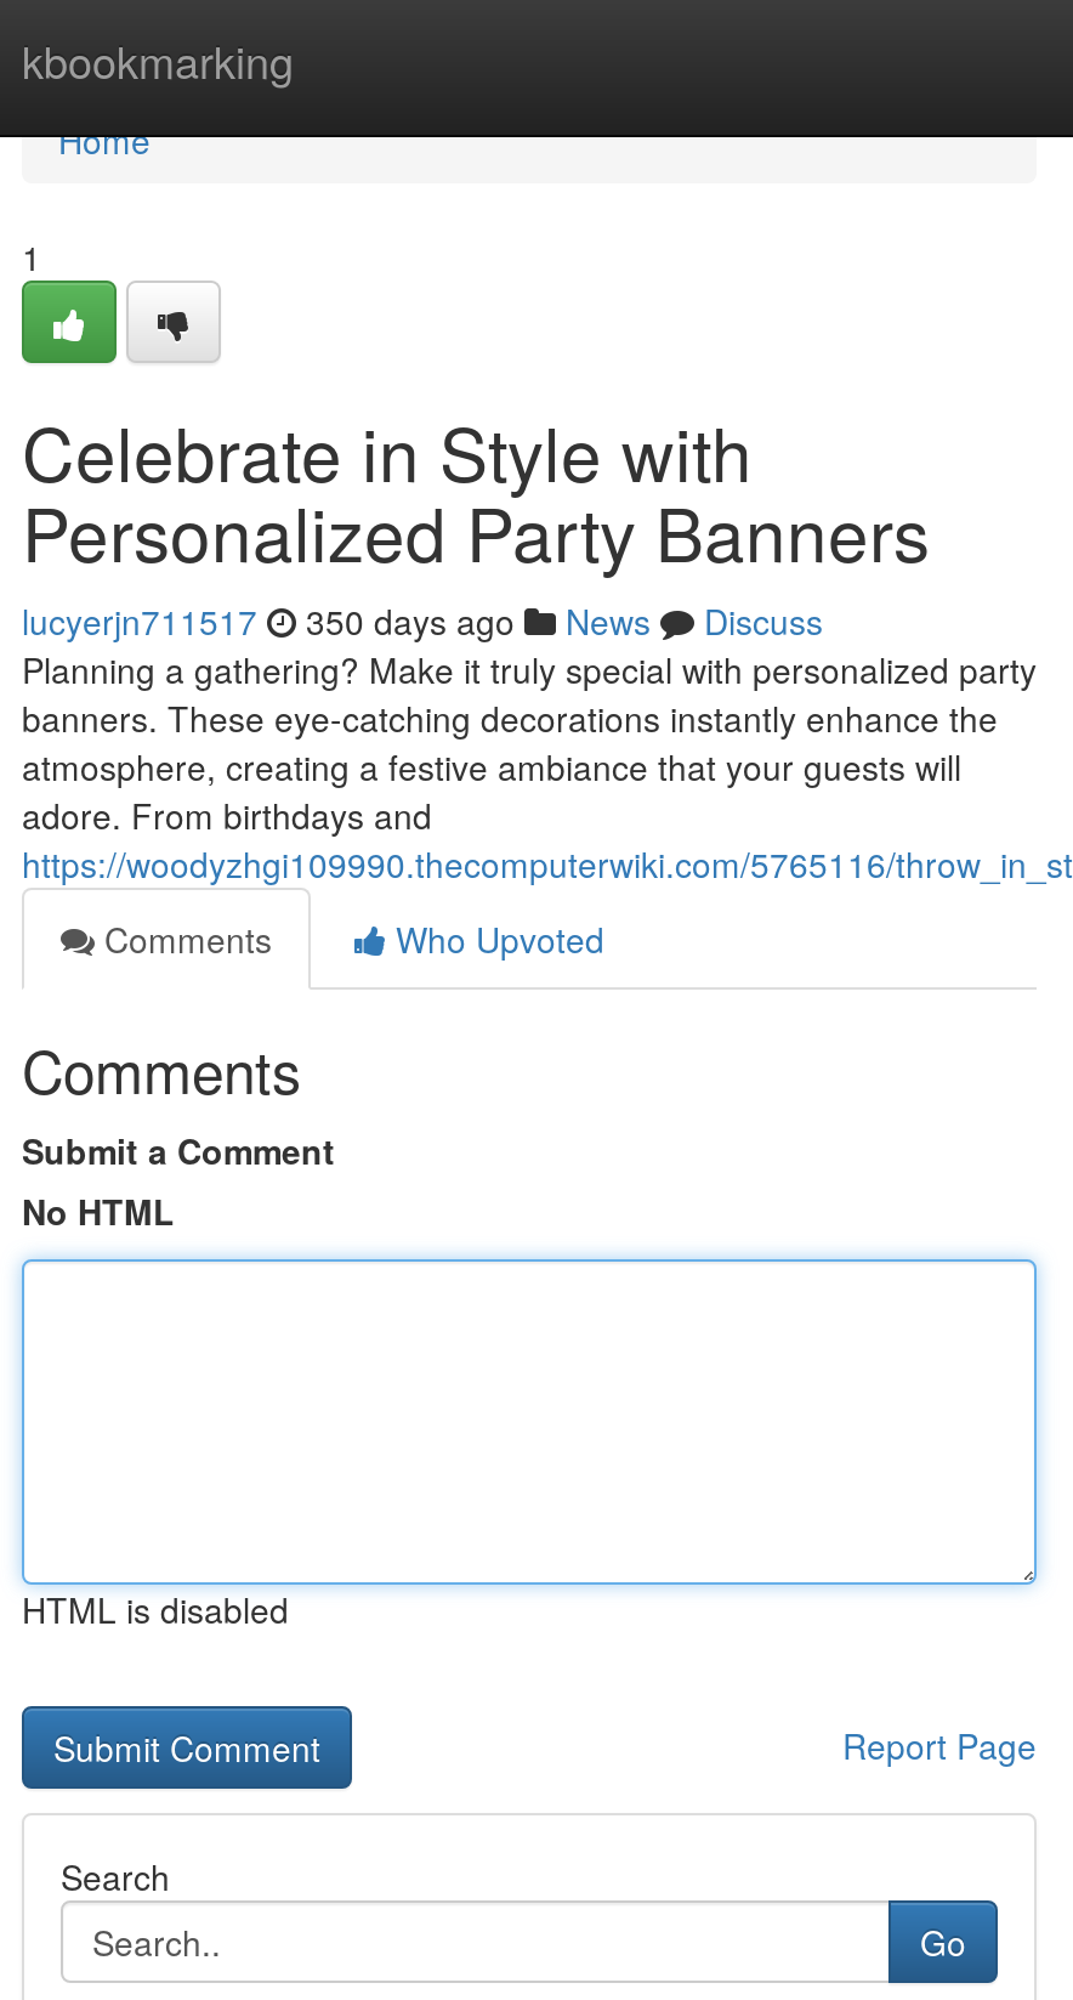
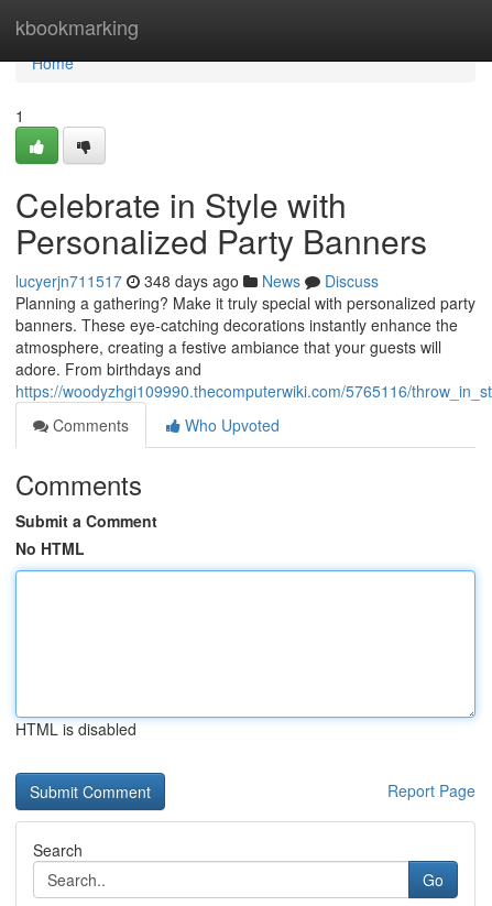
[22,596,823,645] lucyerjn711517 350 days ago News Discuss -> [15,270,379,292] lucyerjn711517 348 days ago News Discuss

